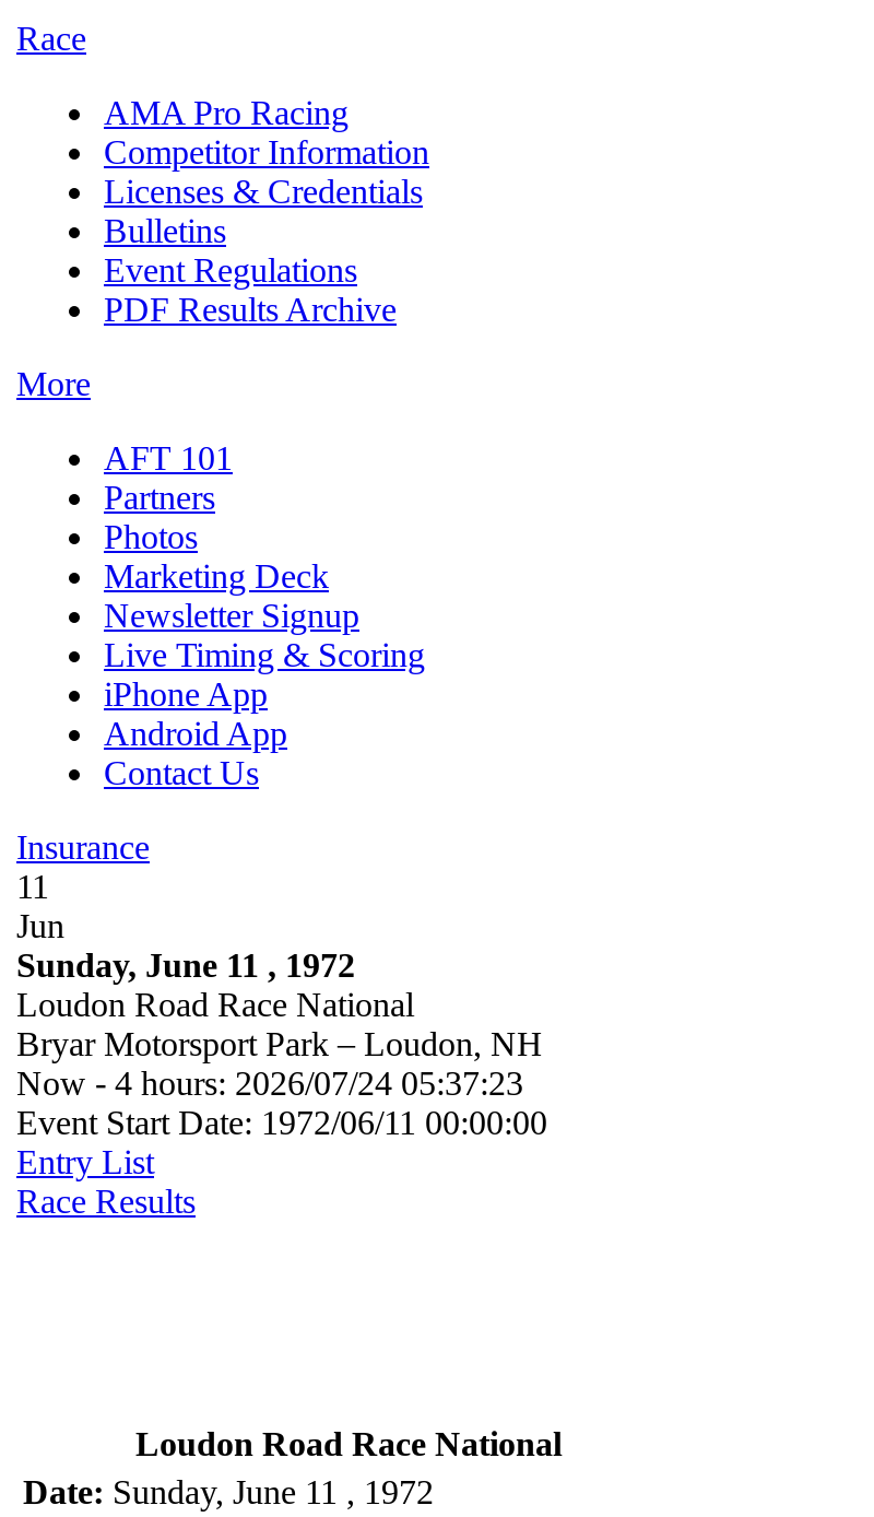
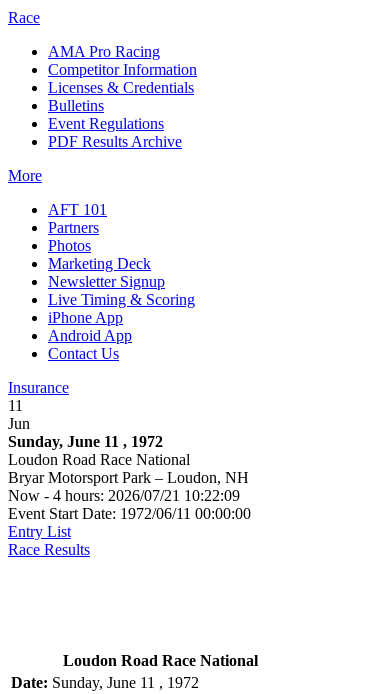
[16,1065,523,1102] Now - 4 hours: 2026/07/24 05:37:23 -> [8,487,240,504] Now - 4 hours: 2026/07/21 10:22:09

